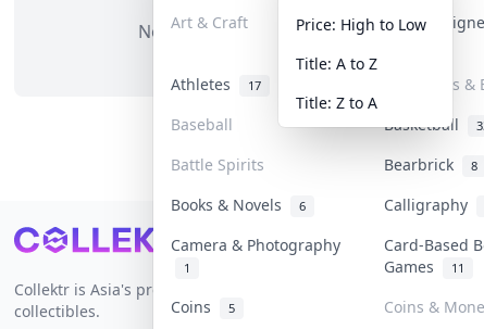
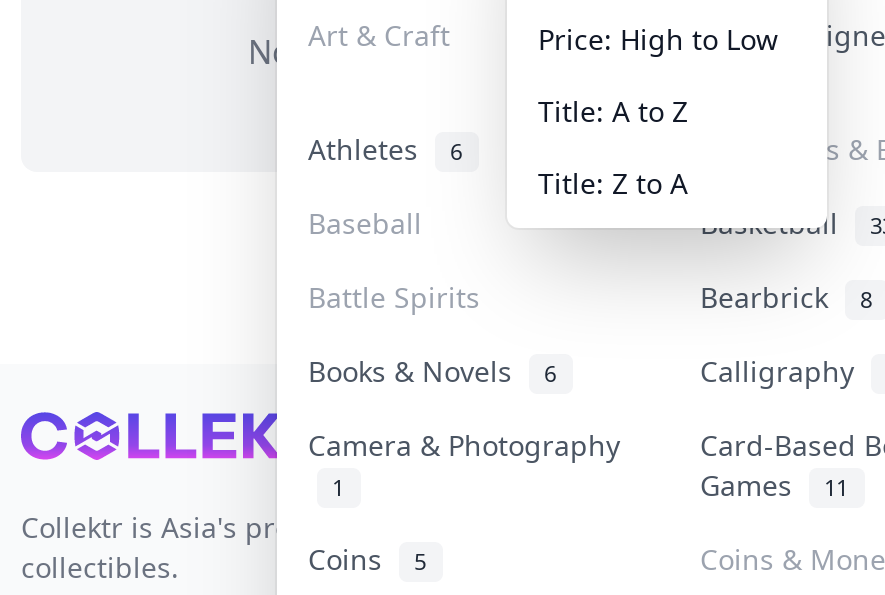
[170,73,260,94] Athletes 17 -> [308,129,462,167] Athletes 6

